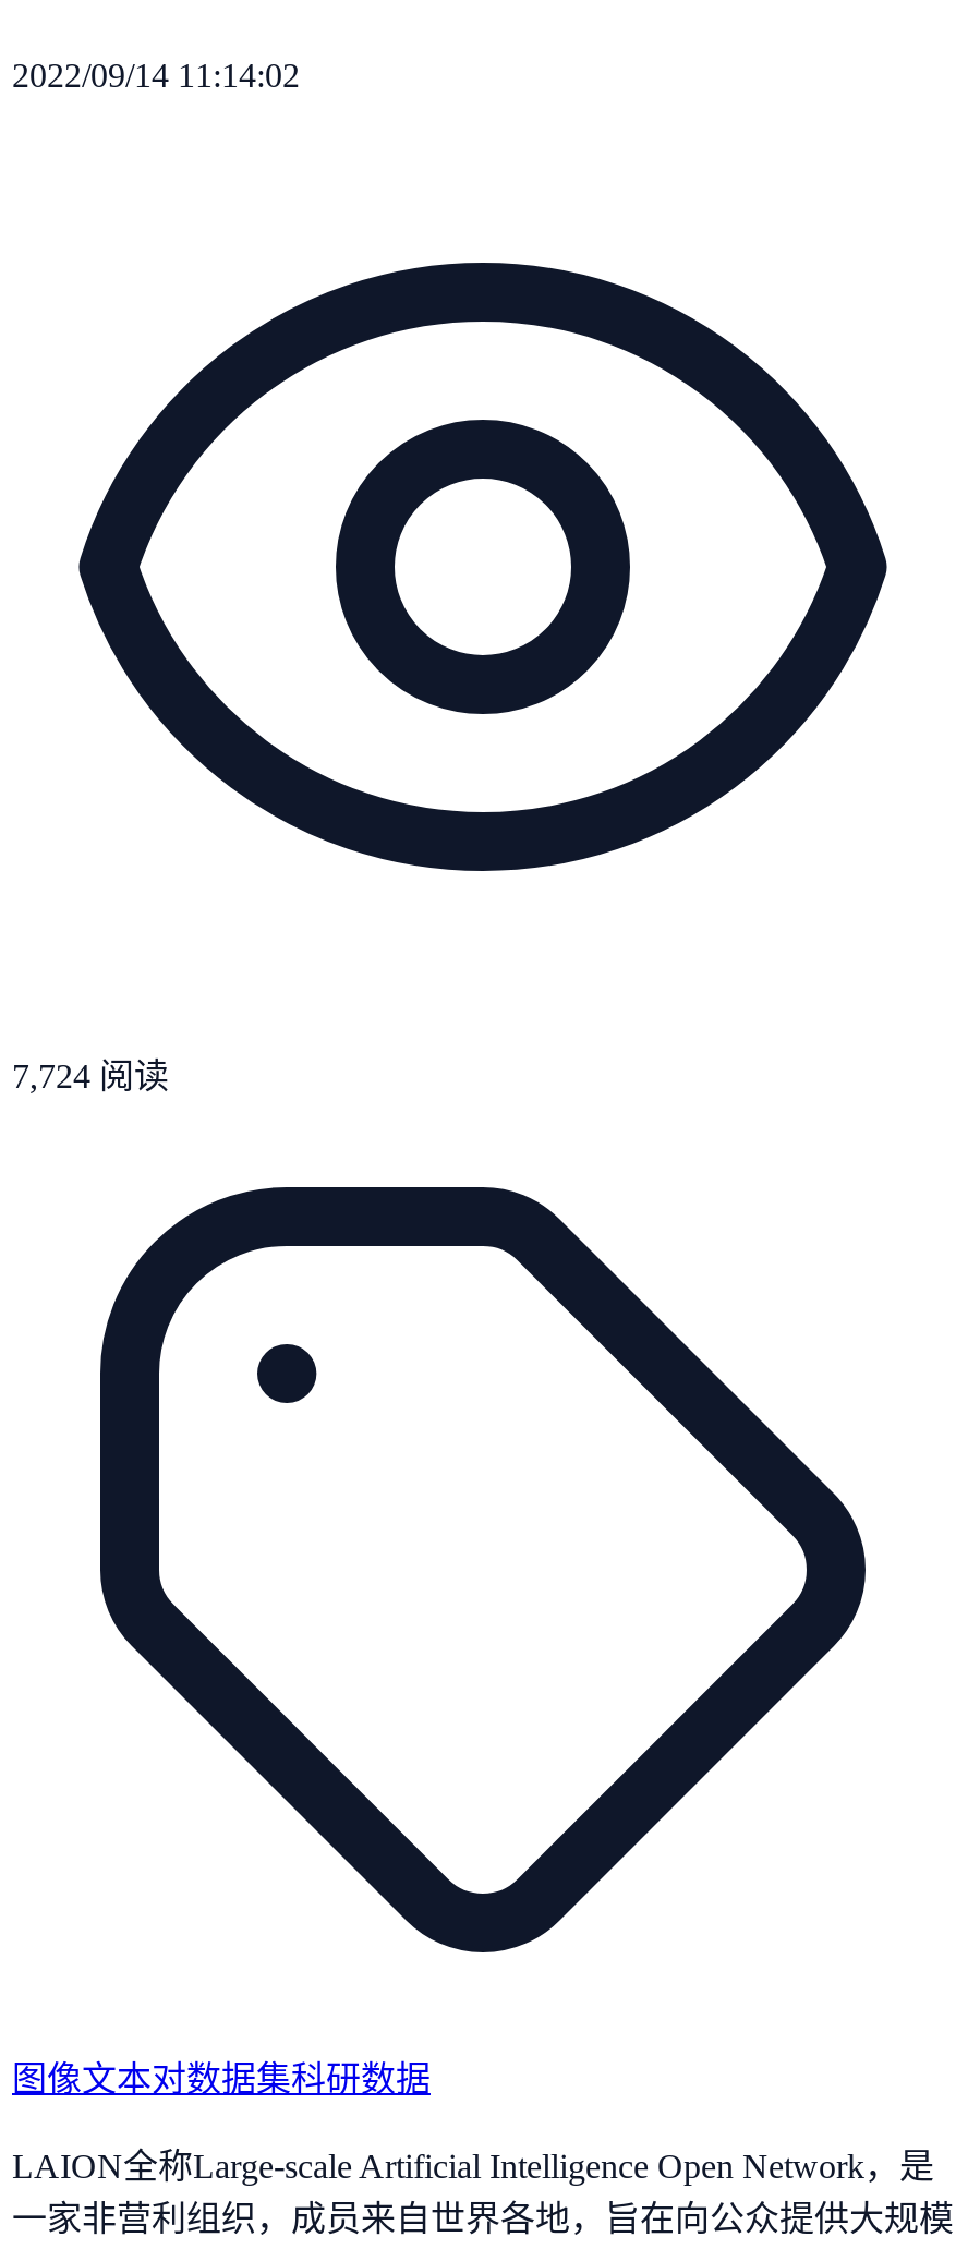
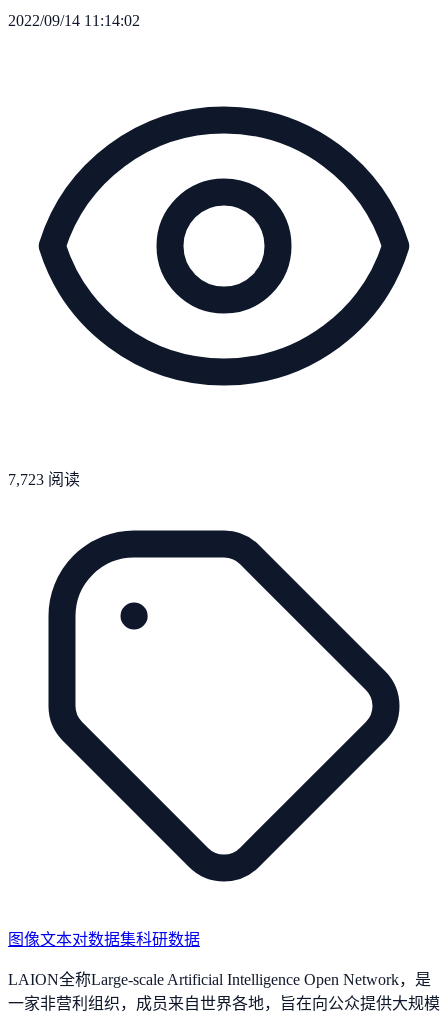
[12,1058,169,1095] 7,724 阅读 -> [8,471,80,488] 7,723 阅读

